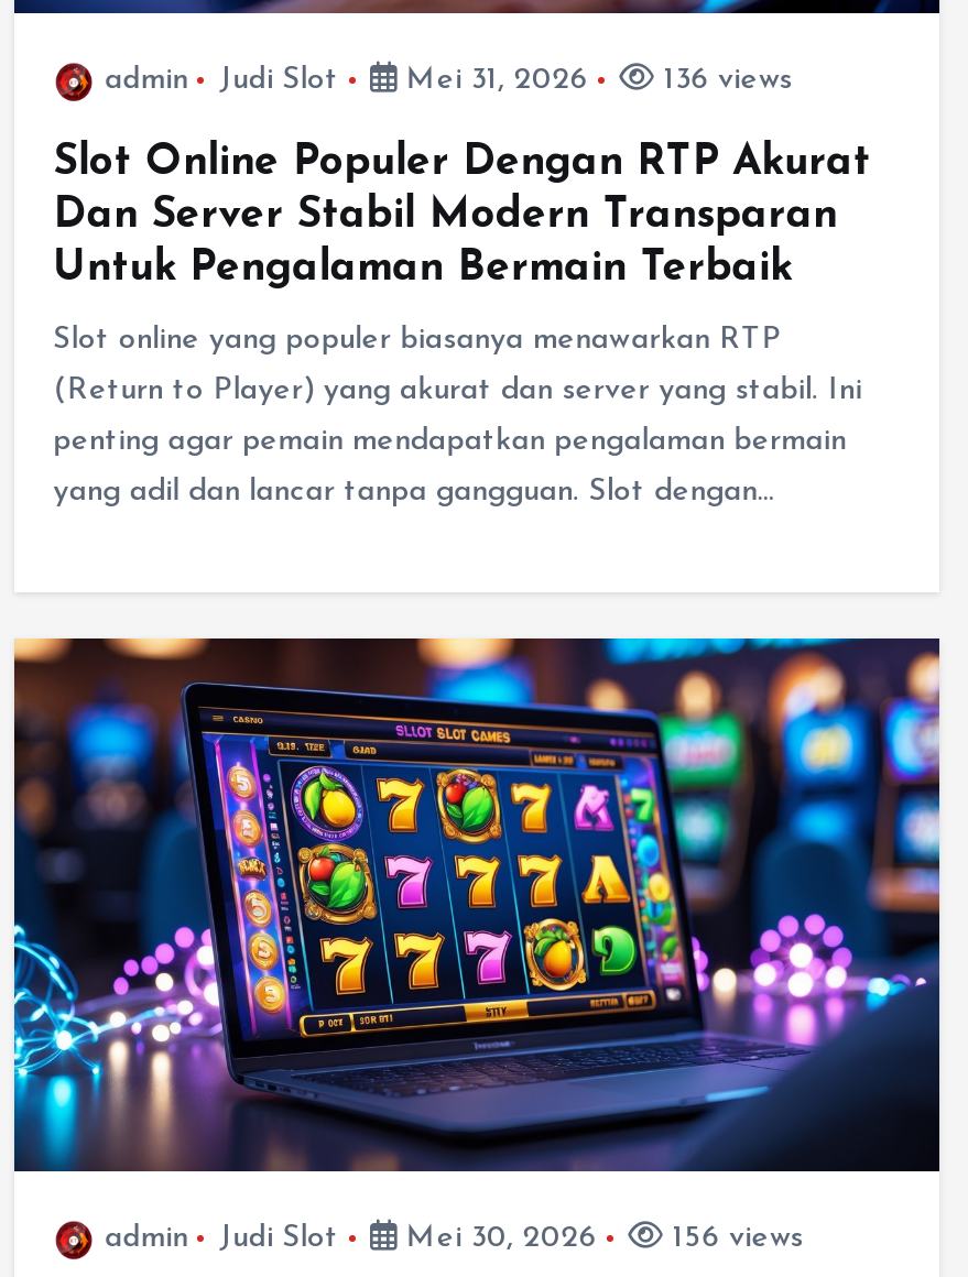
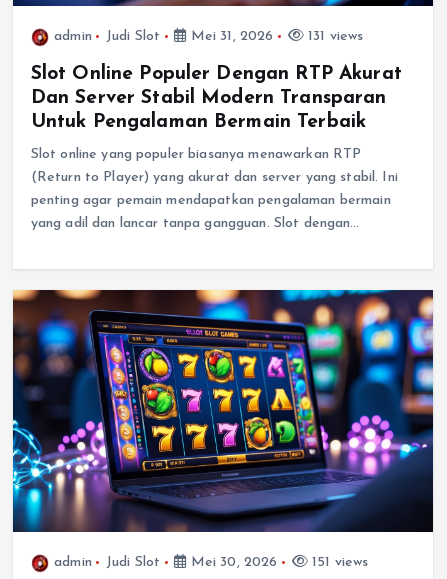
[655,65,792,98] 136 views -> [304,29,363,44] 131 views
[664,1222,803,1255] 156 views -> [308,555,368,570] 151 views

